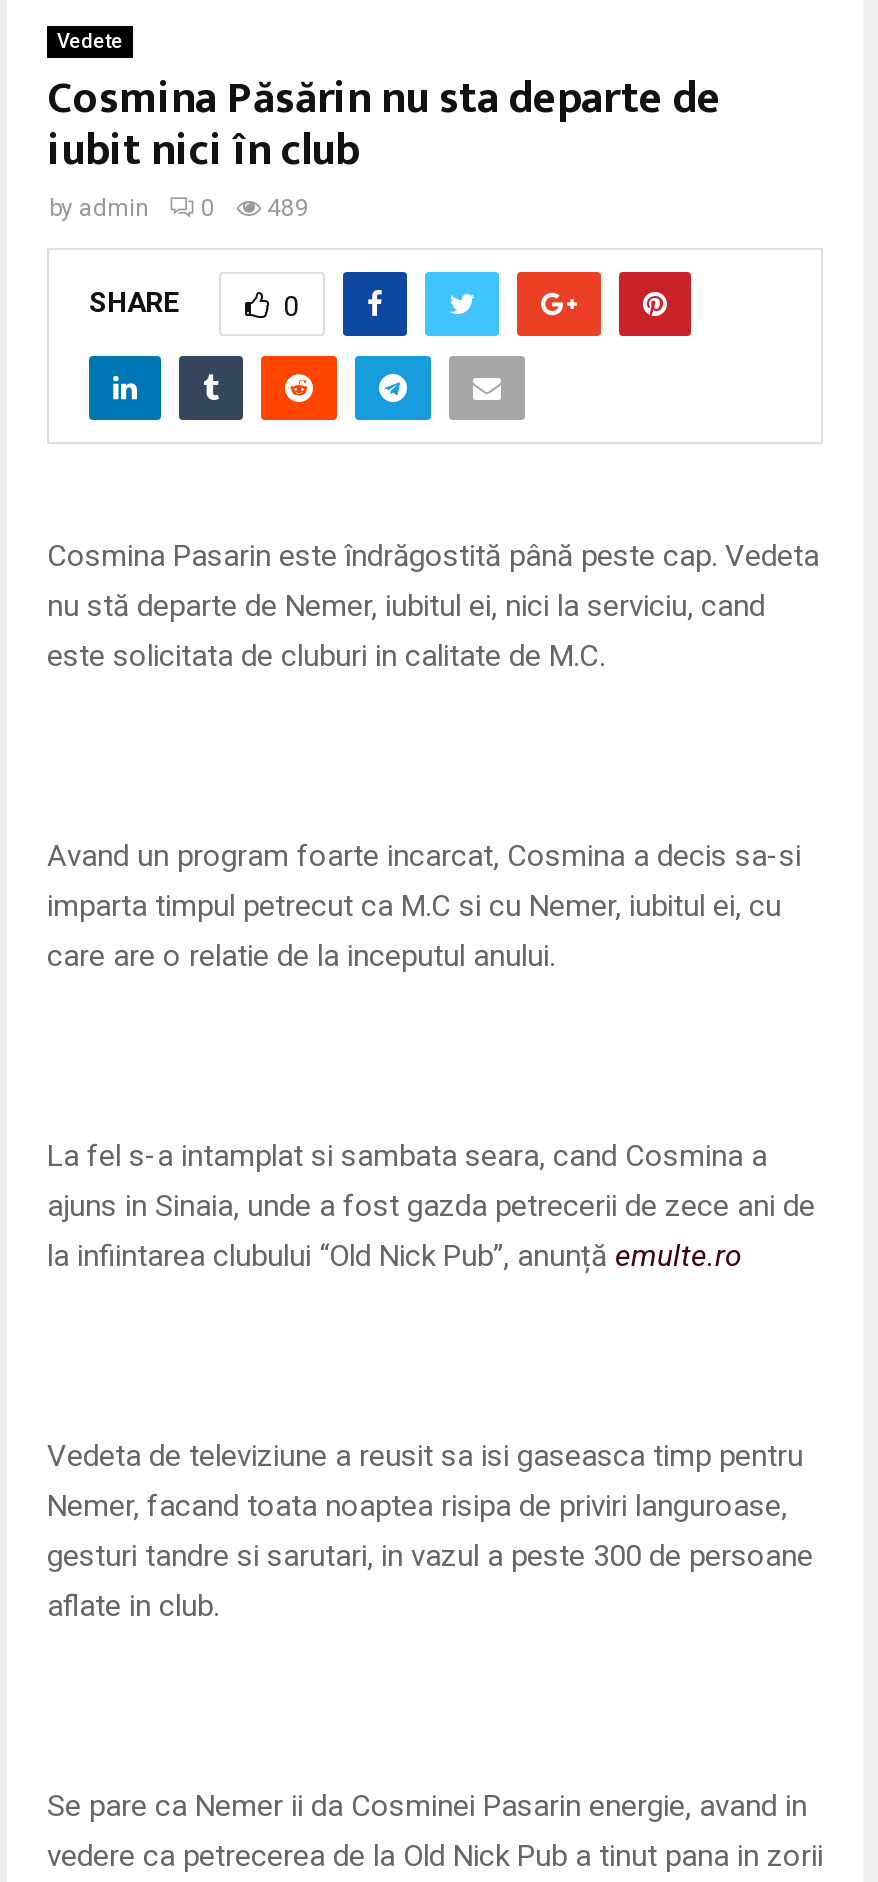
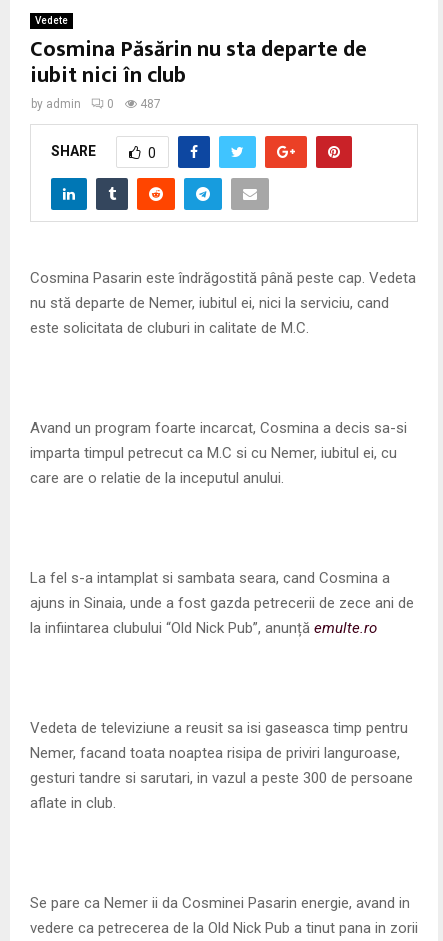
[267,194,309,222] 489 -> [140,97,161,111] 487

